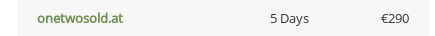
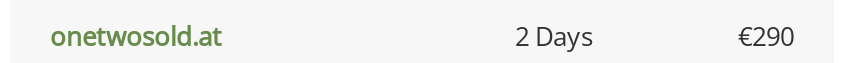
[269,9,308,27] 5 Days -> [515,18,593,54] 2 Days

